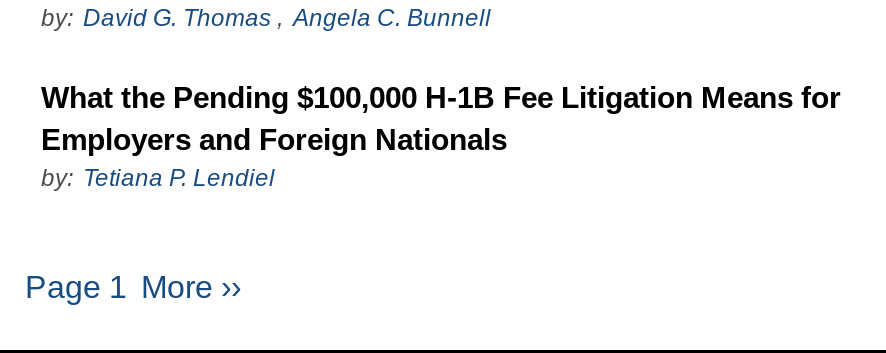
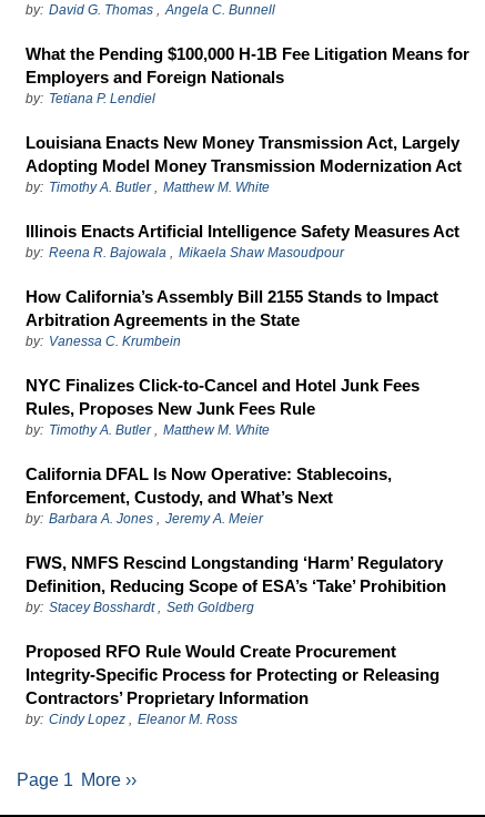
none -> [26,133,462,728] Louisiana Enacts New Money Transmission Act, Largely | Adopting Model Money Transmission Modernization Act | by: Timothy A. Butler, Matthew M. White | Illinois Enacts Artificial Intelligence Safety Measures Act | by: Reena R. Bajowala, Mikaela Shaw Masoudpour | How California’s Assembly Bill 2155 Stands to Impact | Arbitration Agreements in the State | by: Vanessa C. Krumbein | NYC Finalizes Click-to-Cancel and Hotel Junk Fees | Rules, Proposes New Junk Fees Rule | by: Timothy A. Butler, Matthew M. White | California DFAL Is Now Operative: Stablecoins, | Enforcement, Custody, and What’s Next | by: Barbara A. Jones, Jeremy A. Meier | FWS, NMFS Rescind Longstanding ‘Harm’ Regulatory | Definition, Reducing Scope of ESA’s ‘Take’ Prohibition | by: Stacey Bosshardt, Seth Goldberg | Proposed RFO Rule Would Create Procurement | Integrity-Specific Process for Protecting or Releasing | Contractors’ Proprietary Information | by: Cindy Lopez, Eleanor M. Ross

